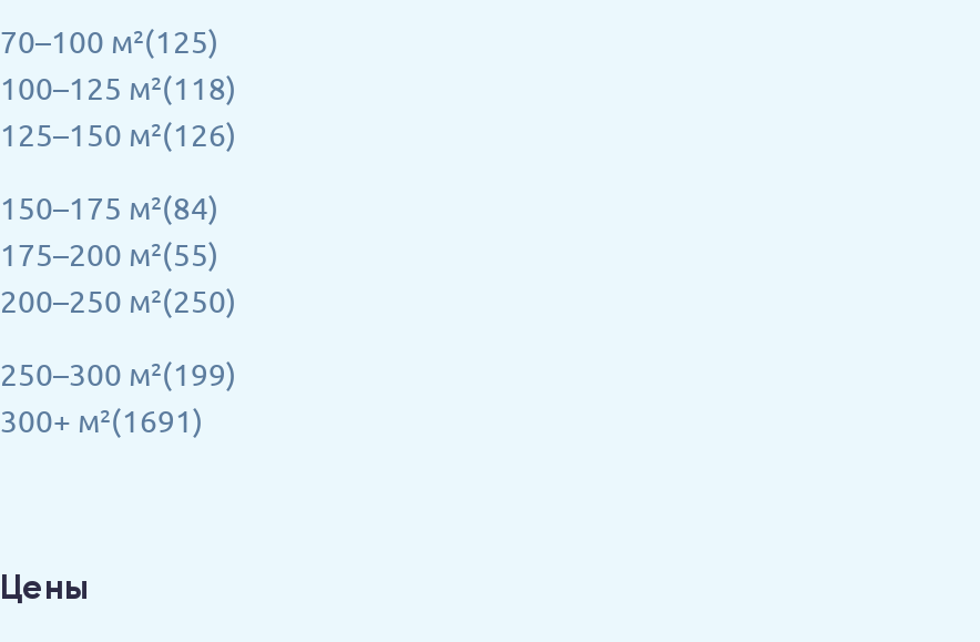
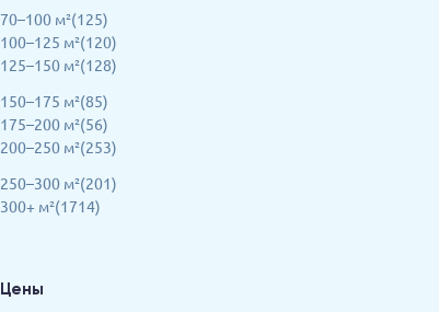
[0,67,237,153] 100–125 м²(118) | 125–150 м²(126) -> [0,32,117,75] 100–125 м²(120) | 125–150 м²(128)
[0,187,237,320] 150–175 м²(84) | 175–200 м²(55) | 200–250 м²(250) -> [0,91,117,157] 150–175 м²(85) | 175–200 м²(56) | 200–250 м²(253)
[0,353,237,440] 250–300 м²(199) | 300+ м²(1691) -> [0,173,117,216] 250–300 м²(201) | 300+ м²(1714)

